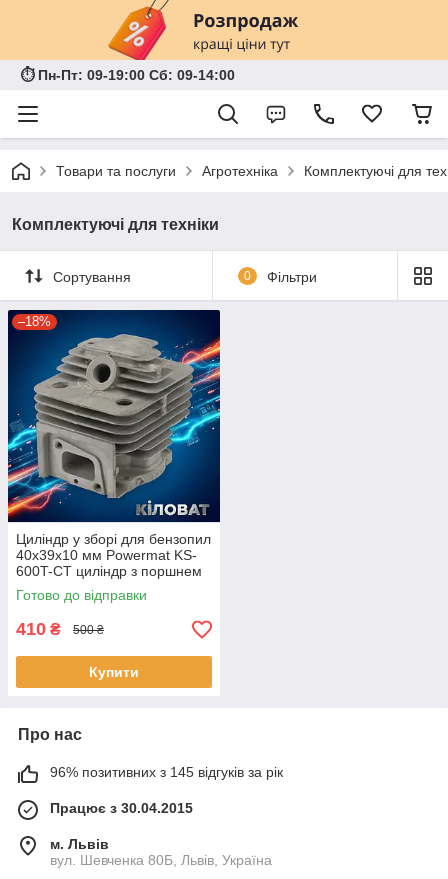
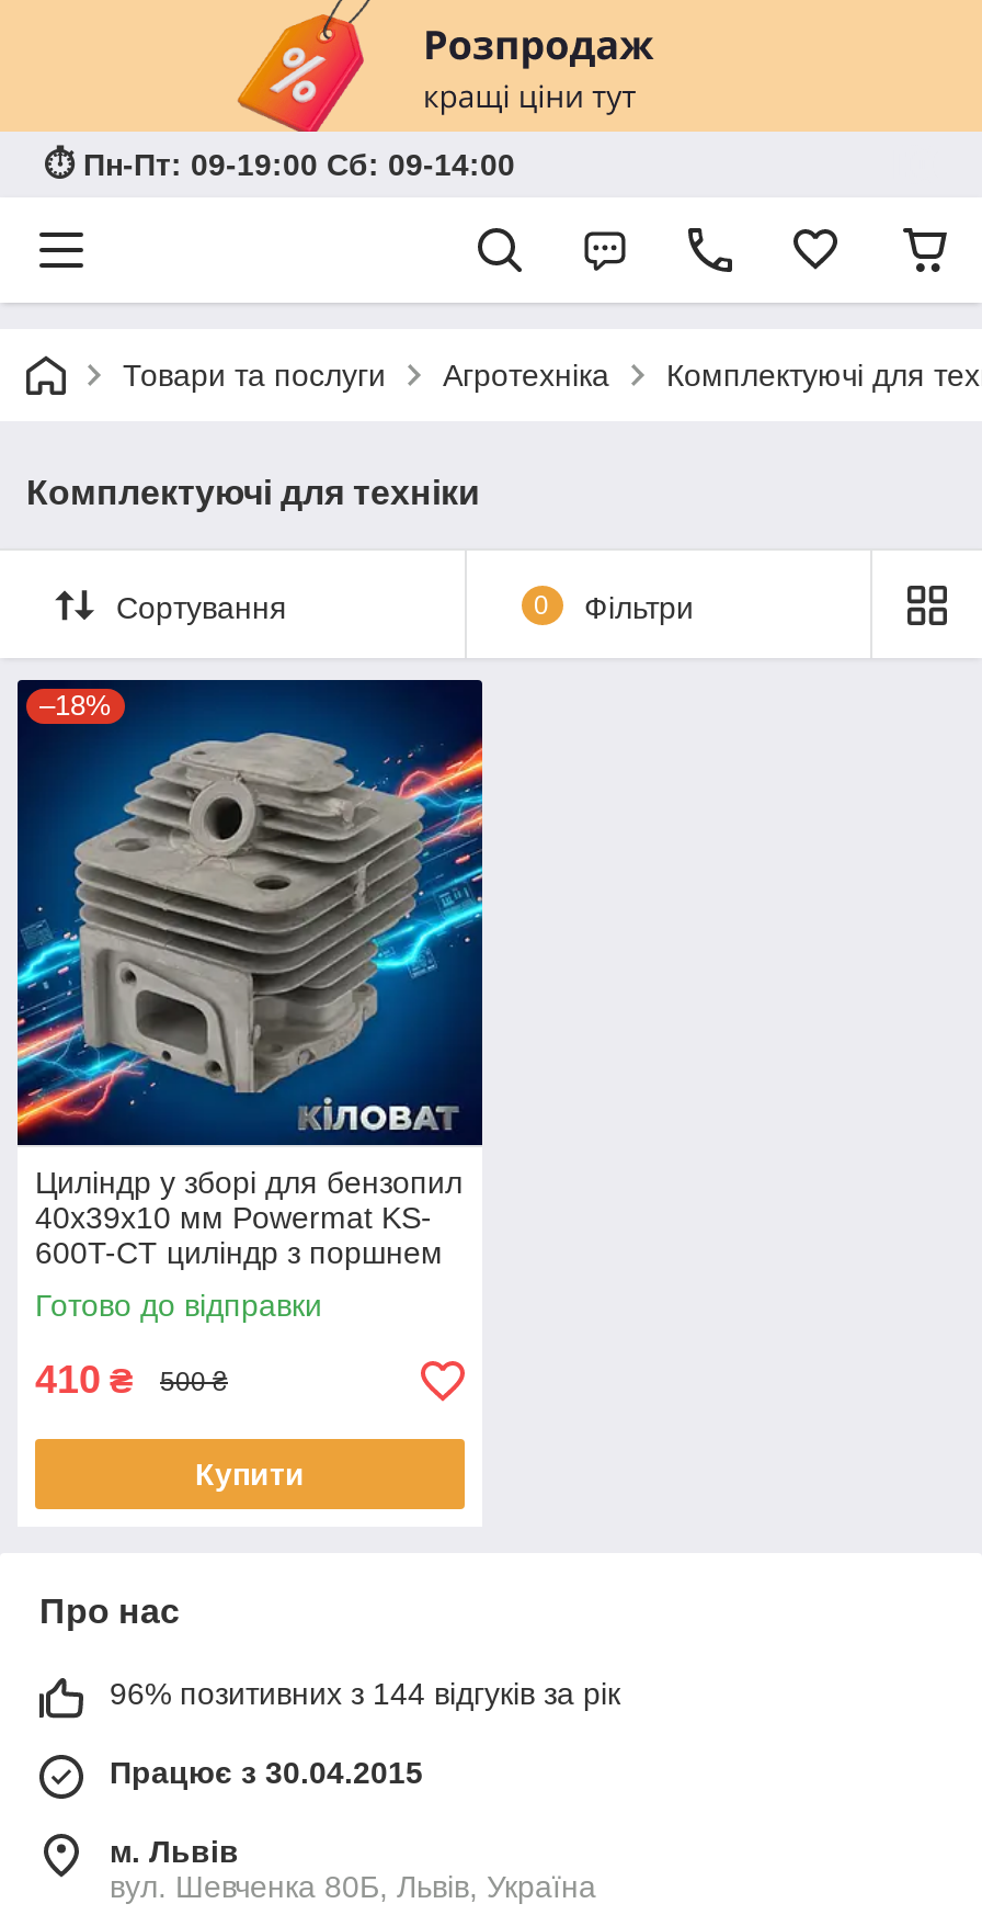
[50,764,283,780] 96% позитивних з 145 відгуків за рік -> [110,1676,620,1711] 96% позитивних з 144 відгуків за рік

